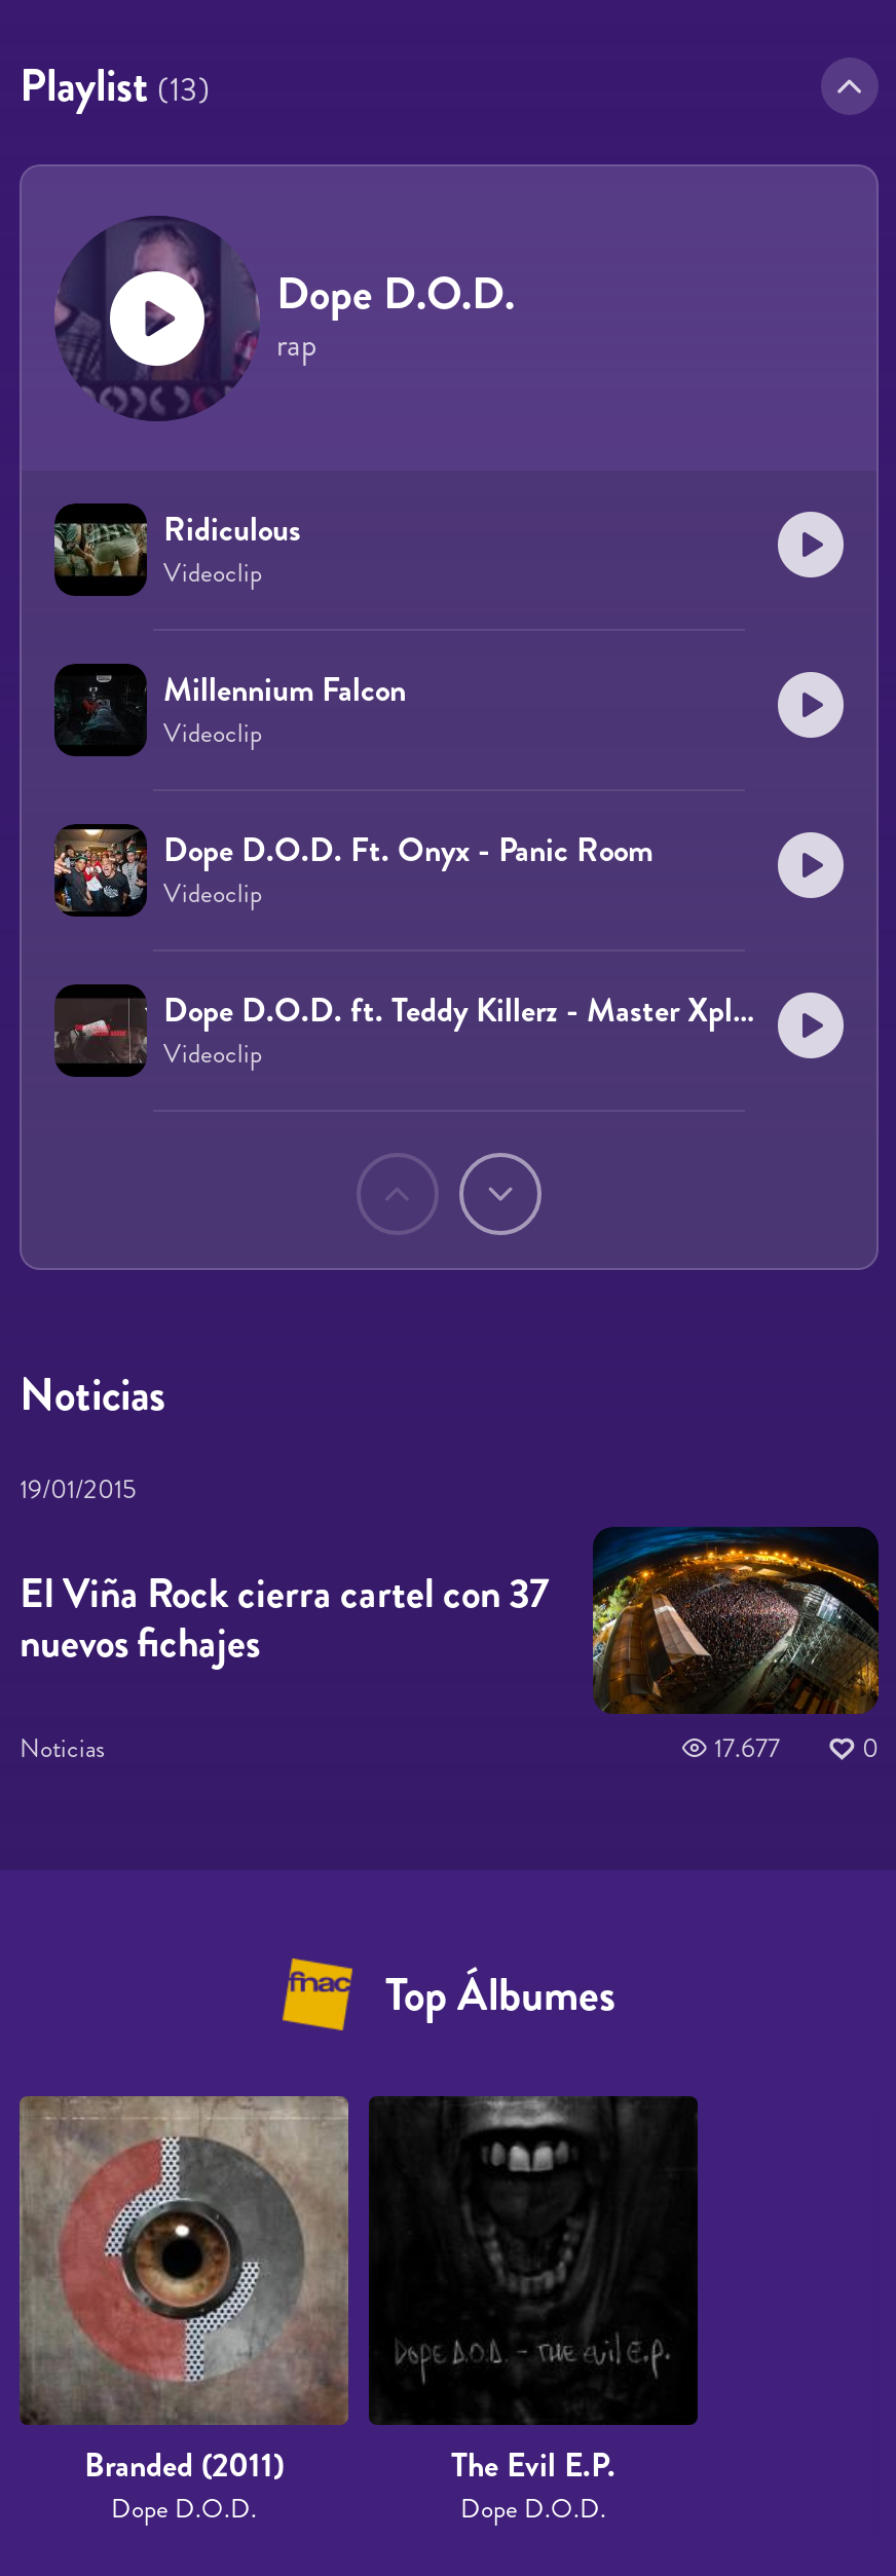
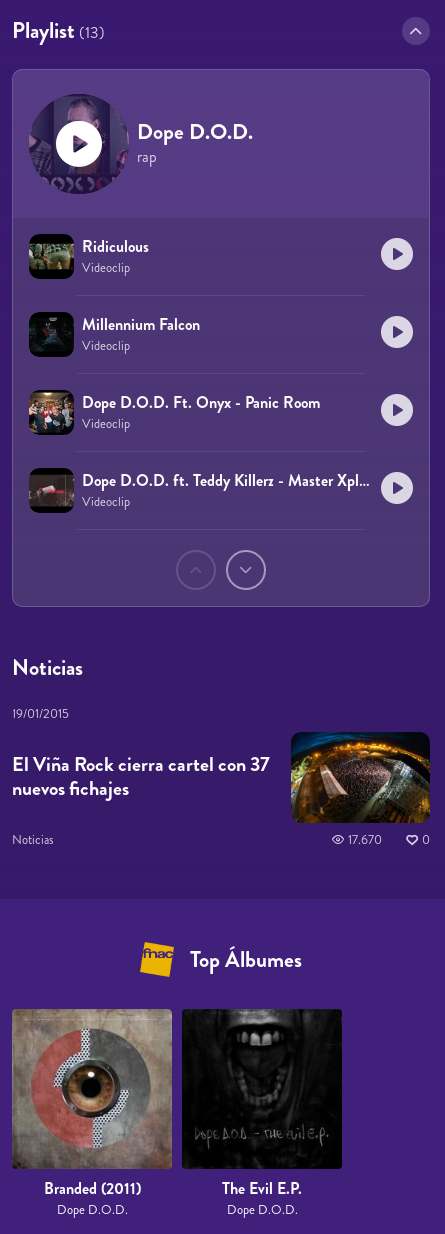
[714,1731,780,1768] 17.677 -> [348,831,382,849] 17.670

